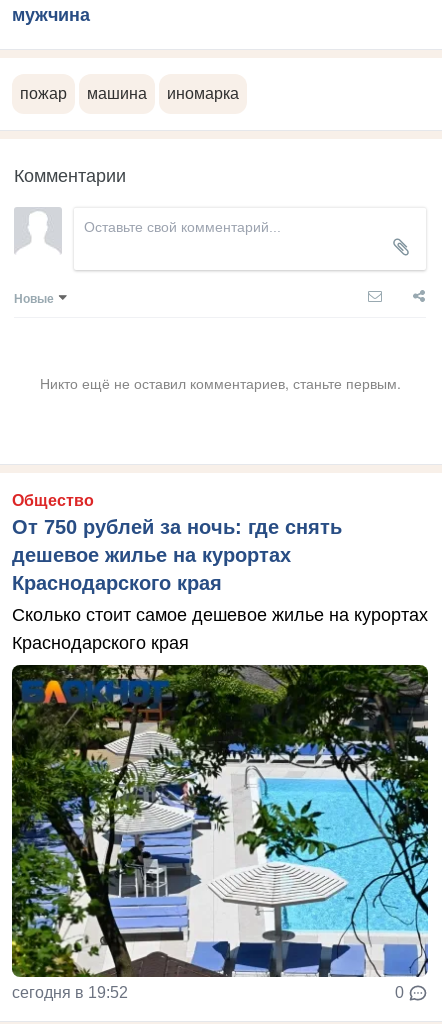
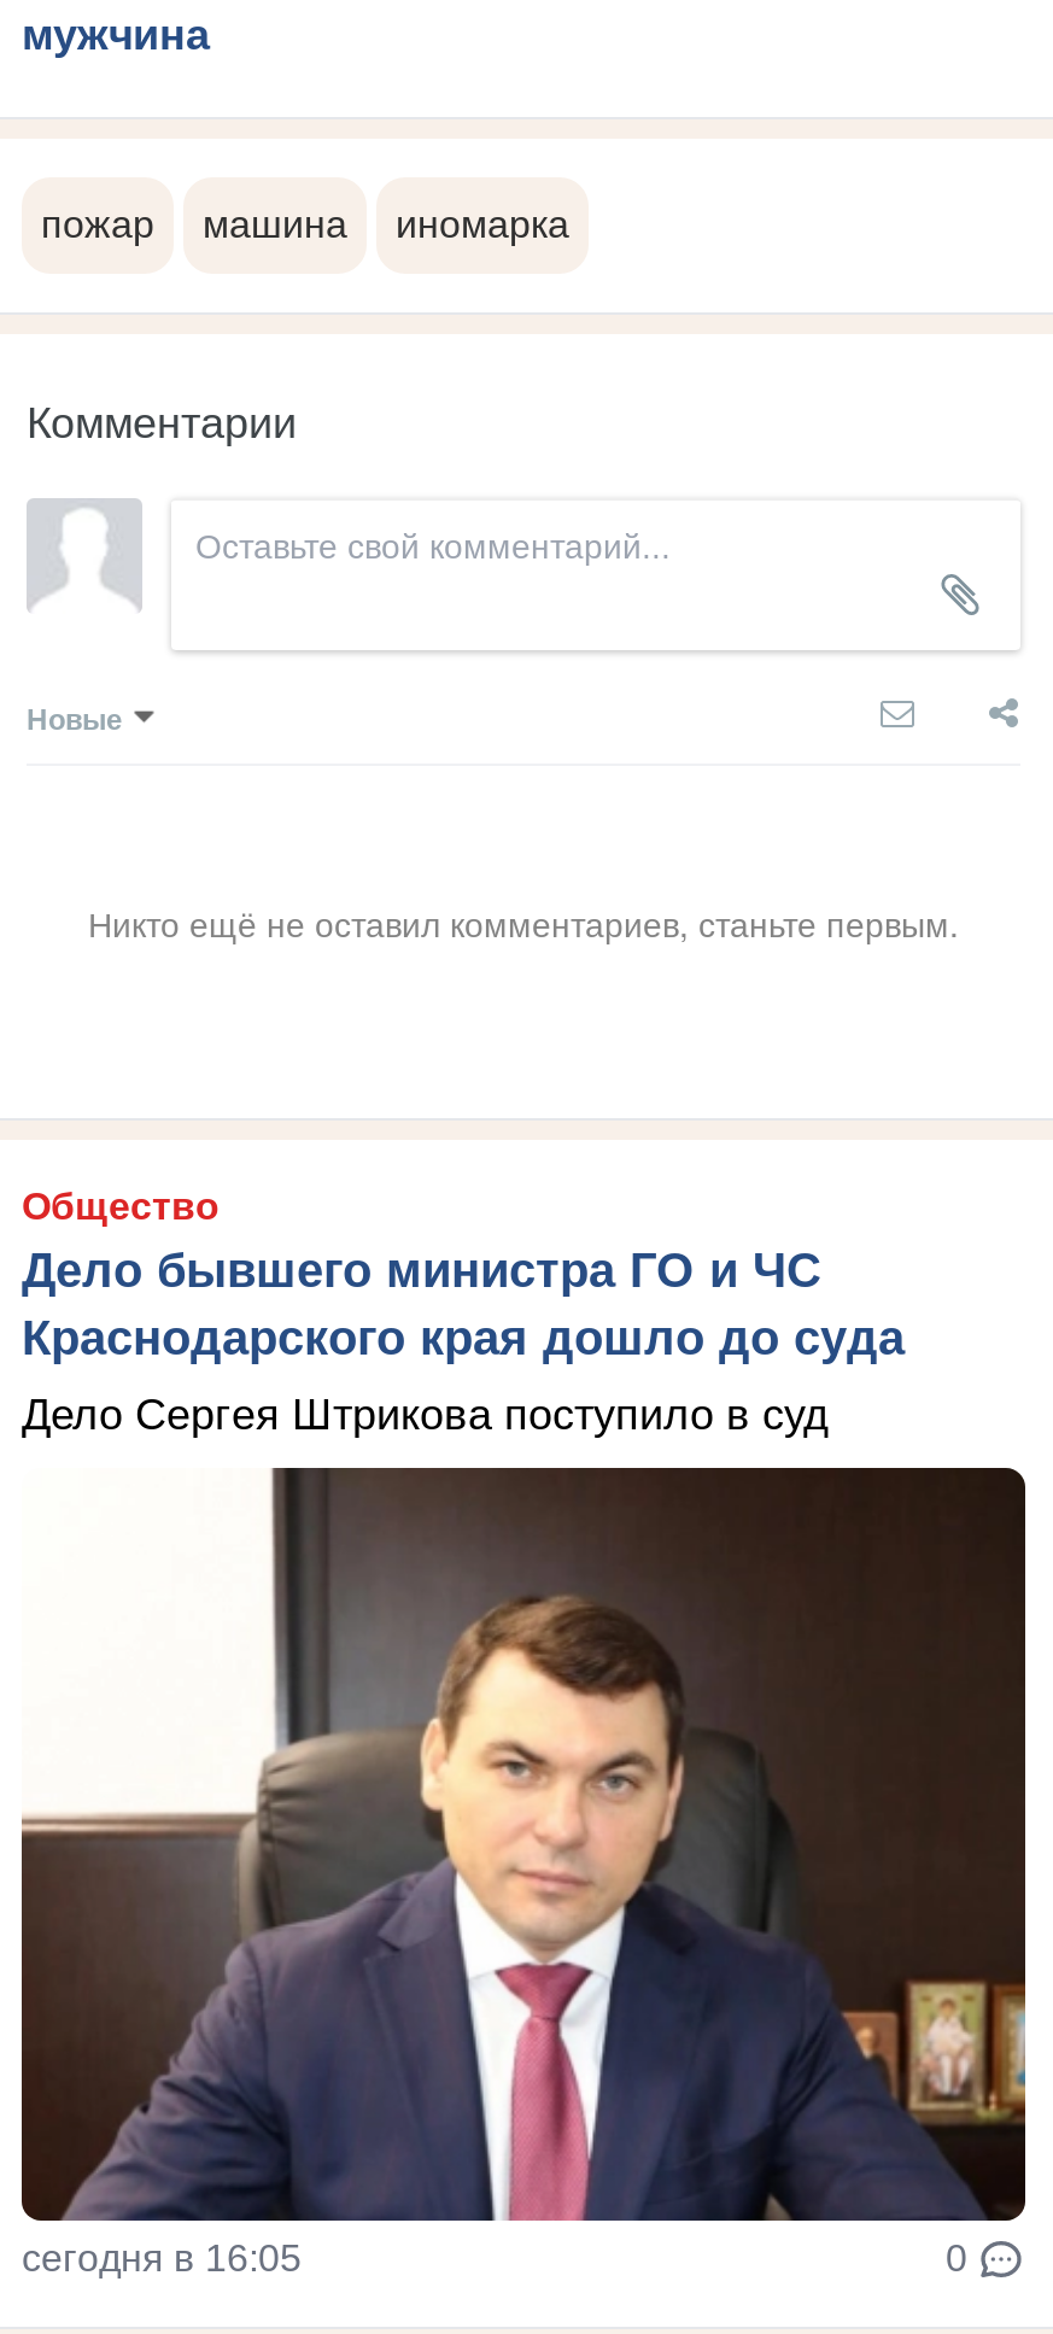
[12,516,342,594] От 750 рублей за ночь: где снять | дешевое жилье на курортах | Краснодарского края -> [22,1244,905,1365] Дело бывшего министра ГО и ЧС | Краснодарского края дошло до суда
[12,605,428,653] Сколько стоит самое дешевое жилье на курортах | Краснодарского края -> [22,1391,830,1440] Дело Сергея Штрикова поступило в суд
[11,664,429,1001] [image] | сегодня в 19:52 -> [22,1526,1028,2279] [image] | сегодня в 16:05

